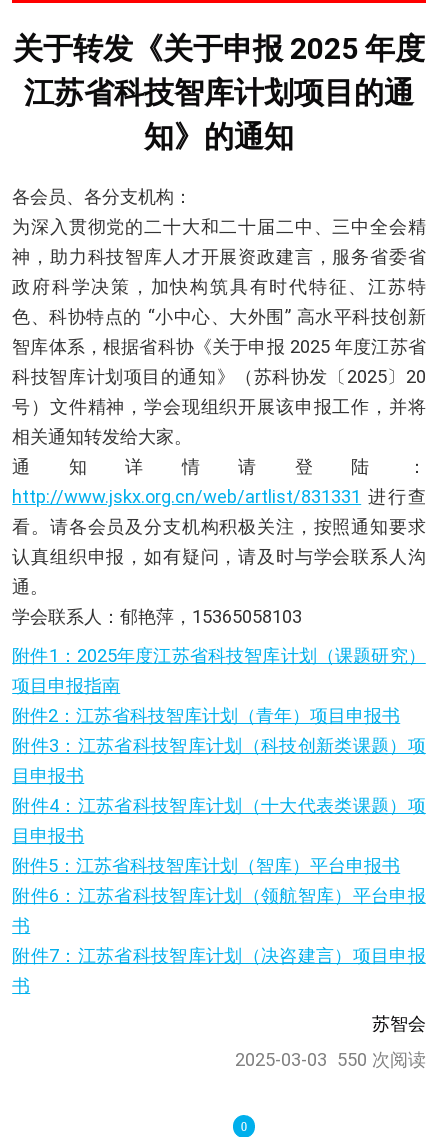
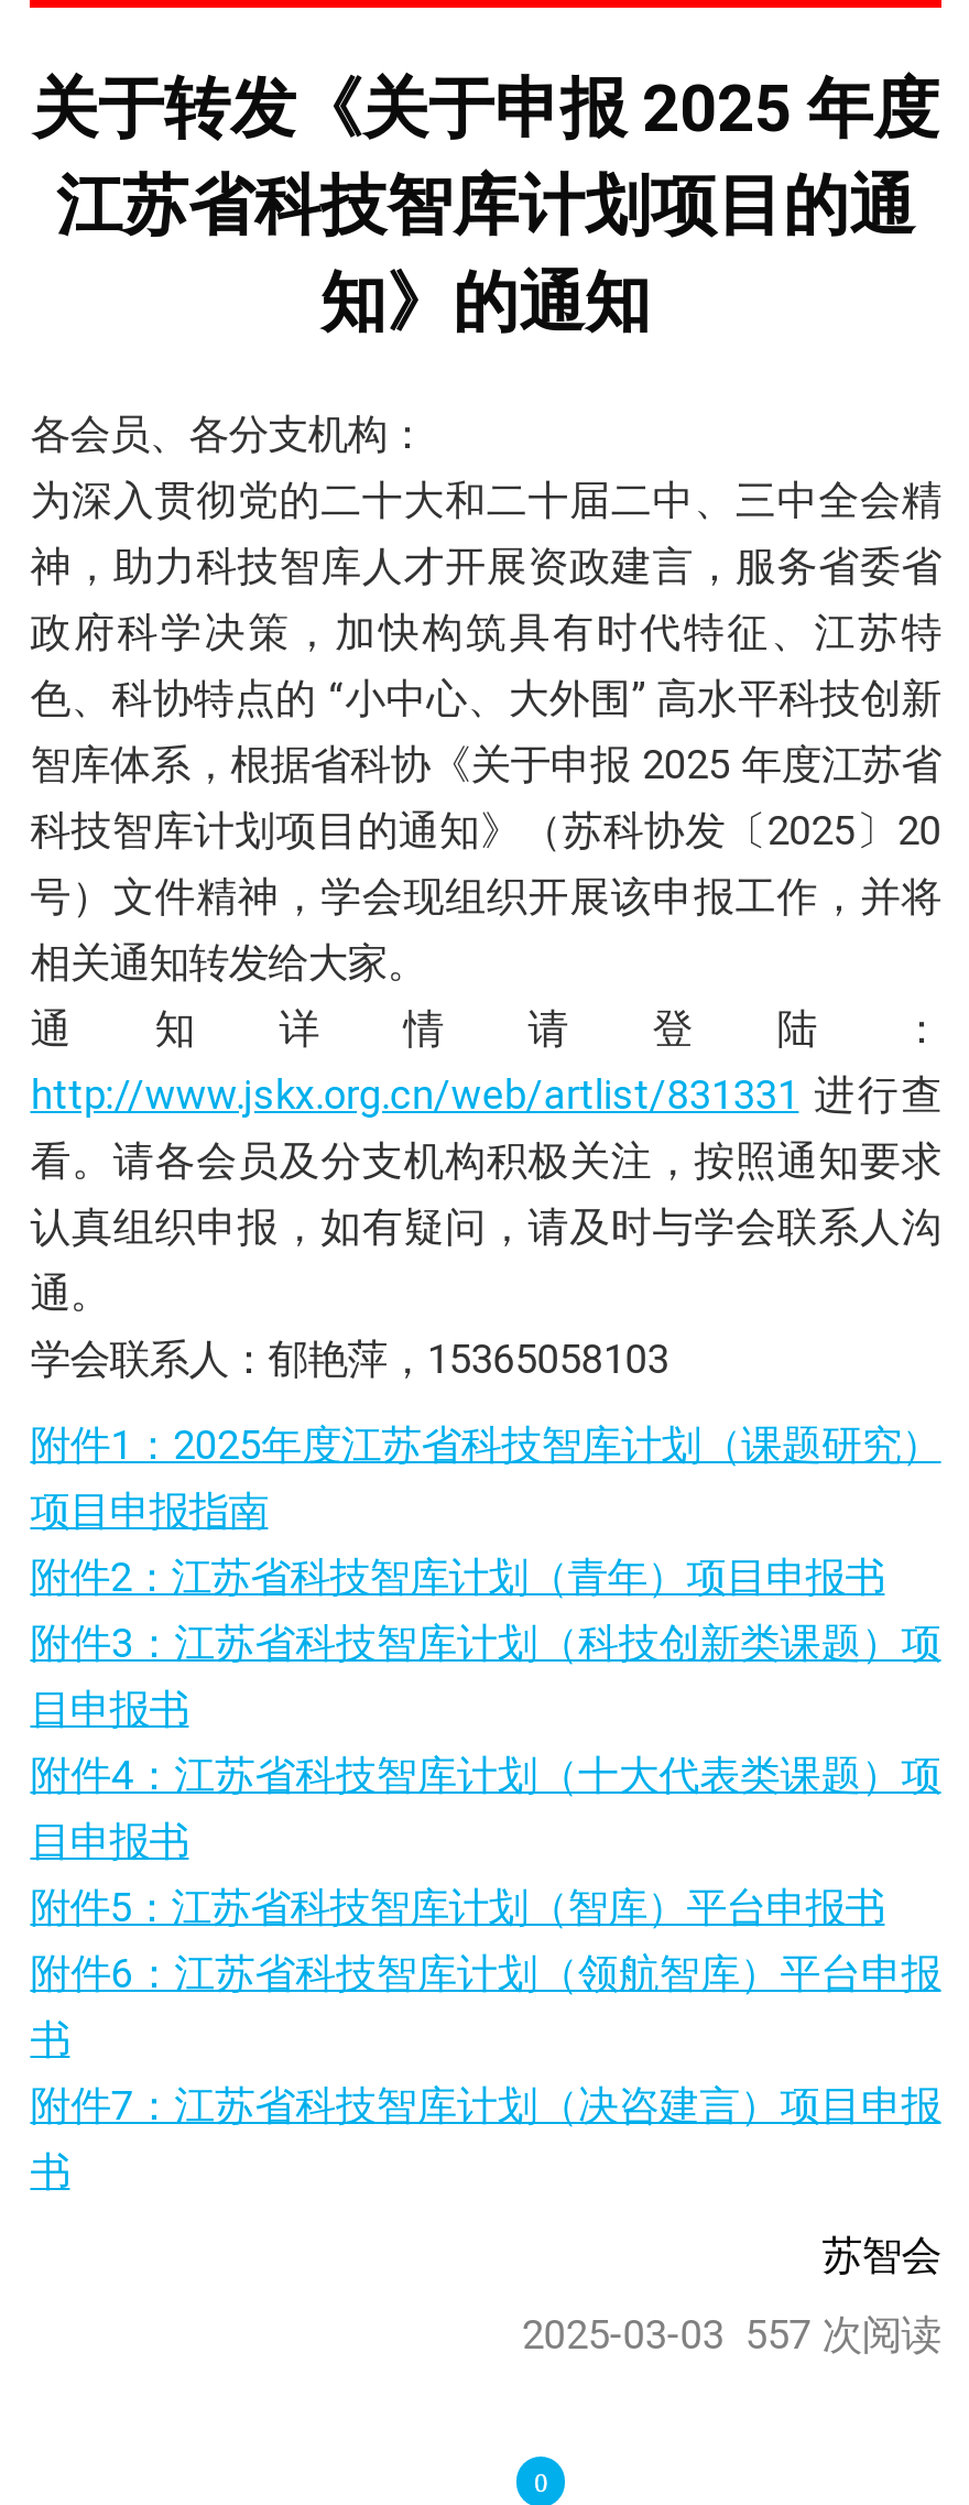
[235,1049,426,1070] 2025-03-03 550 次阅读 -> [521,2311,941,2357] 2025-03-03 557 次阅读

